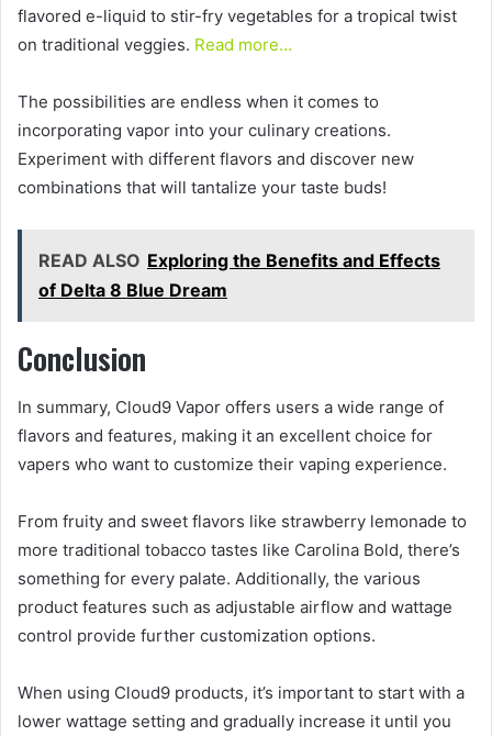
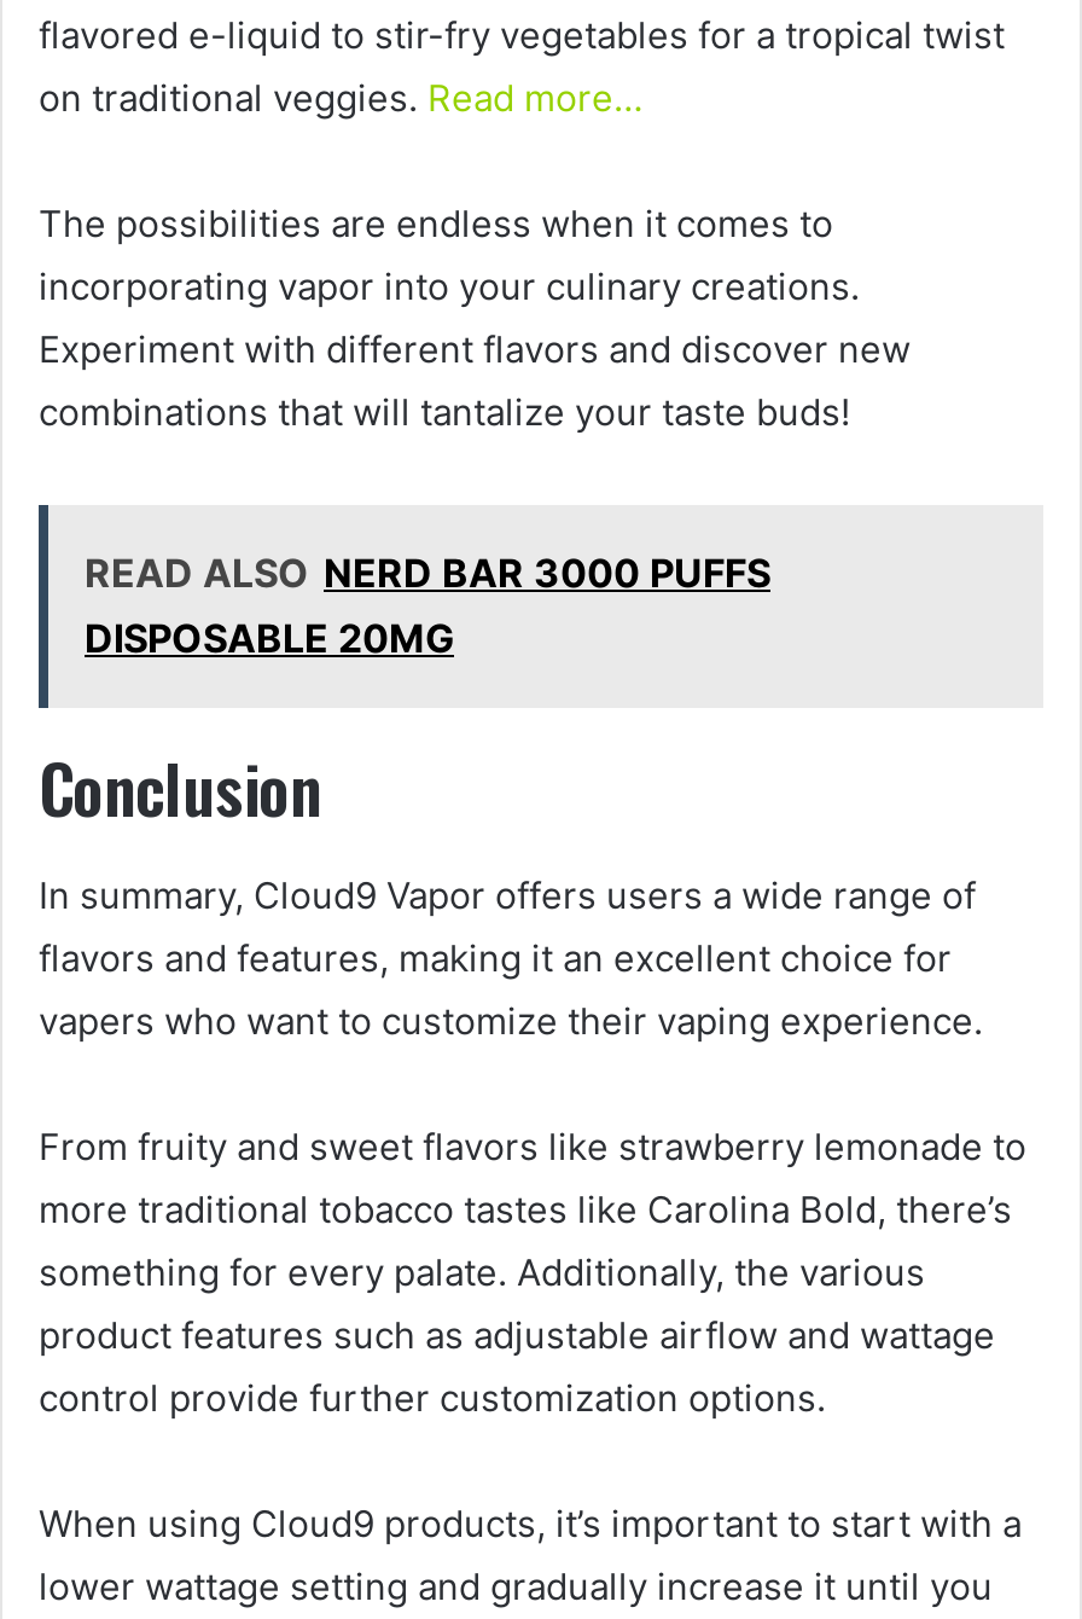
[38,249,440,301] READ ALSO Exploring the Benefits and Effects | of Delta 8 Blue Dream -> [85,548,770,661] READ ALSO NERD BAR 3000 PUFFS | DISPOSABLE 20MG

